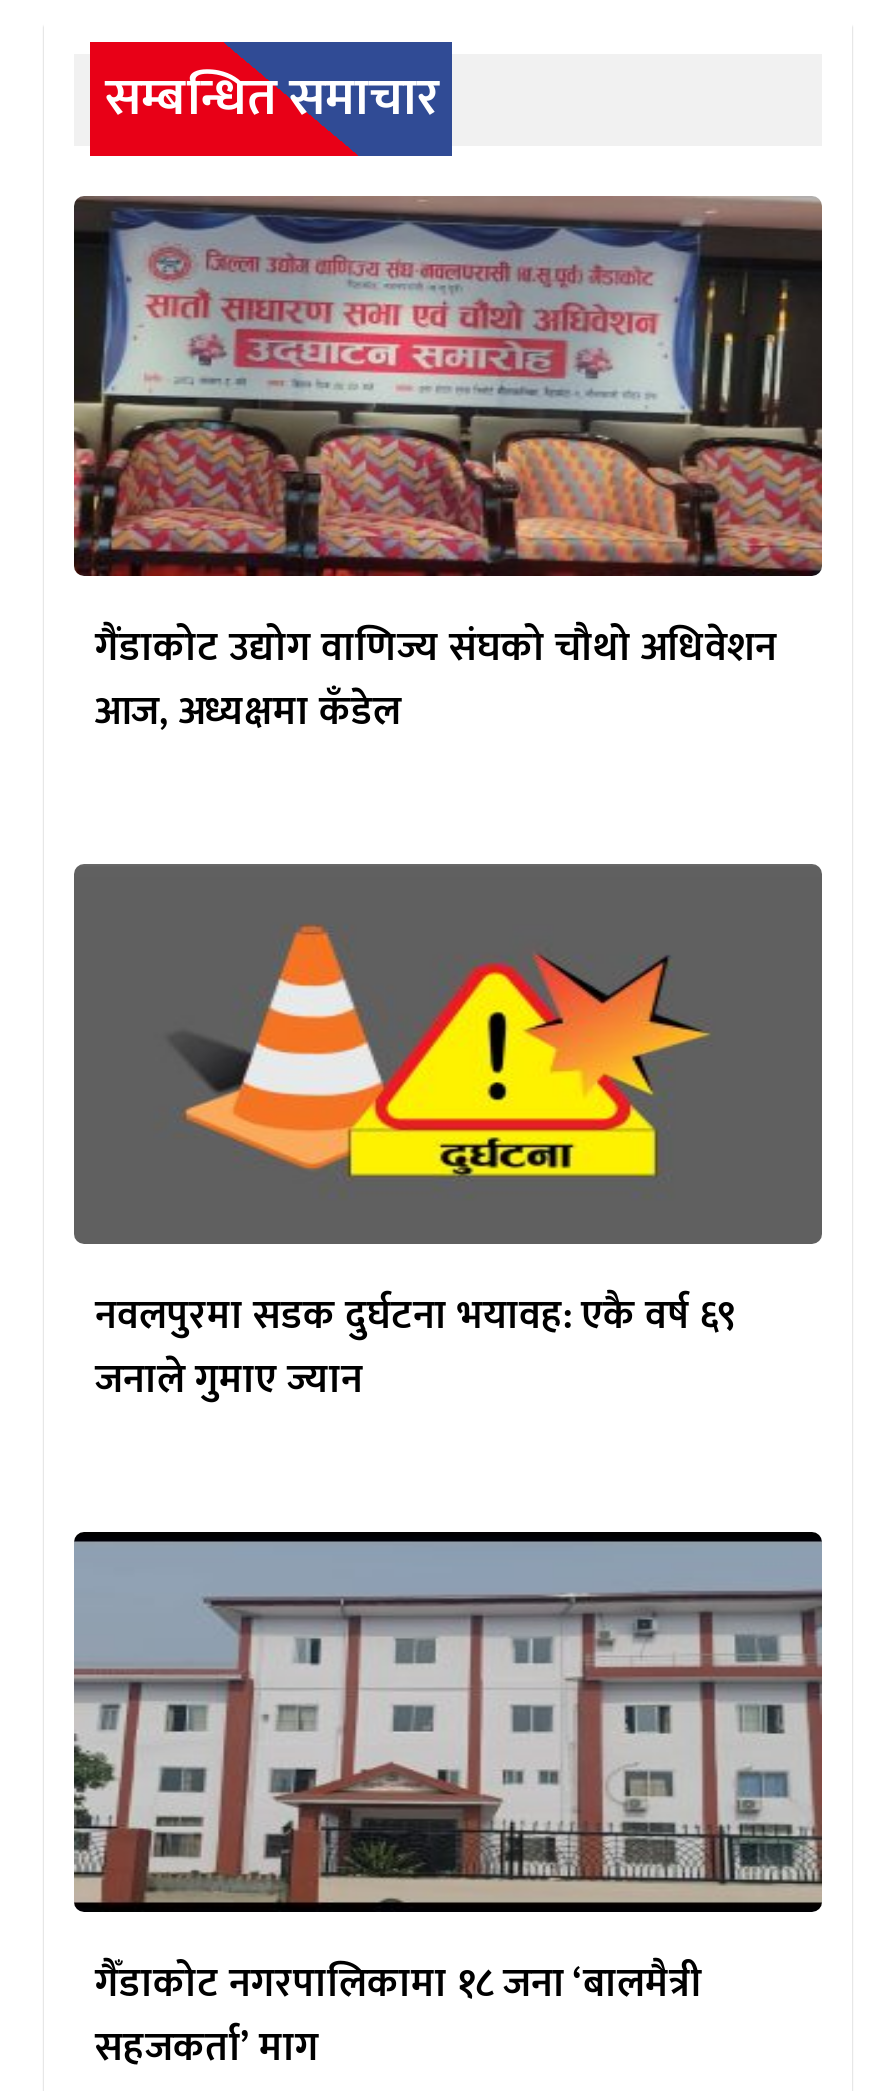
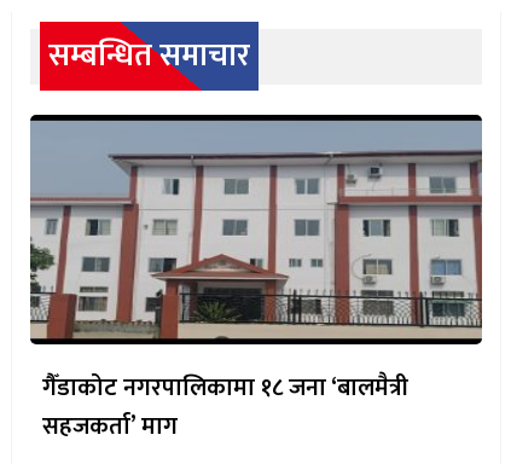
[72,194,822,746] [image] | गैंडाकोट उद्योग वाणिज्य संघको चौथो अधिवेशन | आज, अध्यक्षमा कँडेल -> none
[72,862,824,1414] [image] | नवलपुरमा सडक दुर्घटना भयावह: एकै वर्ष ६९ | जनाले गुमाए ज्यान -> none

